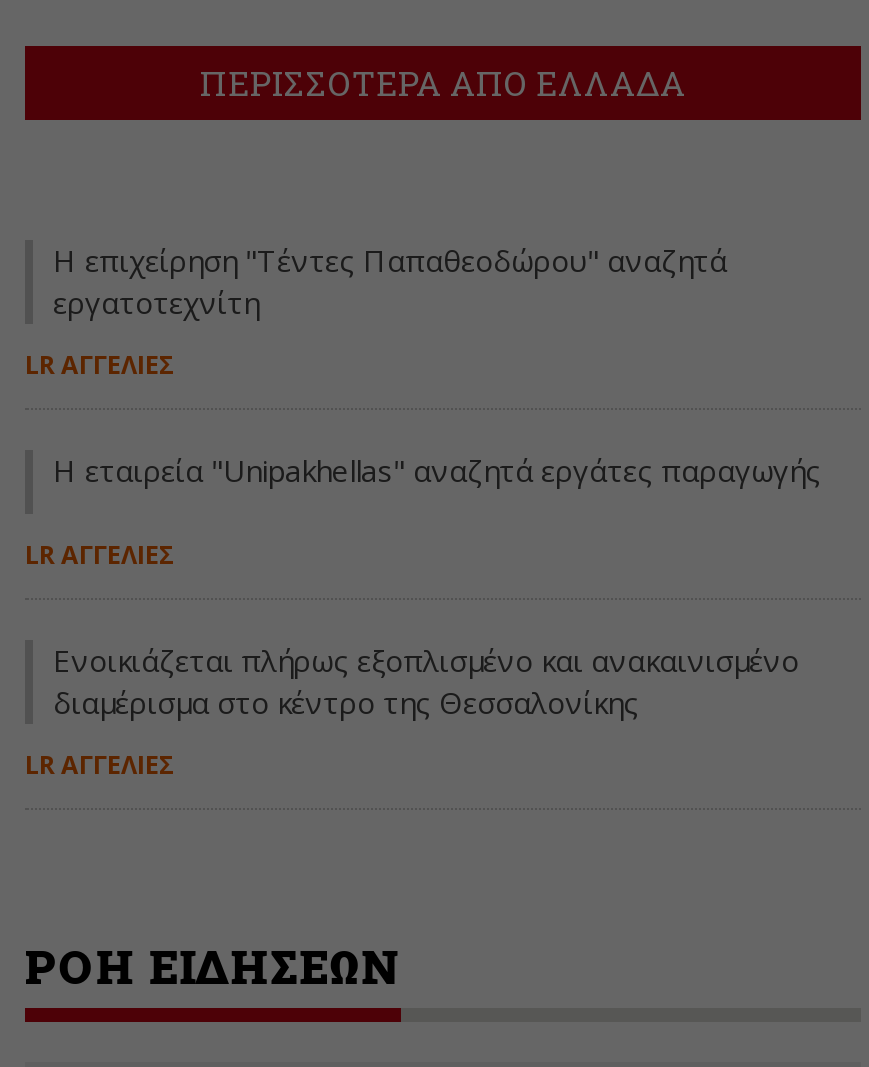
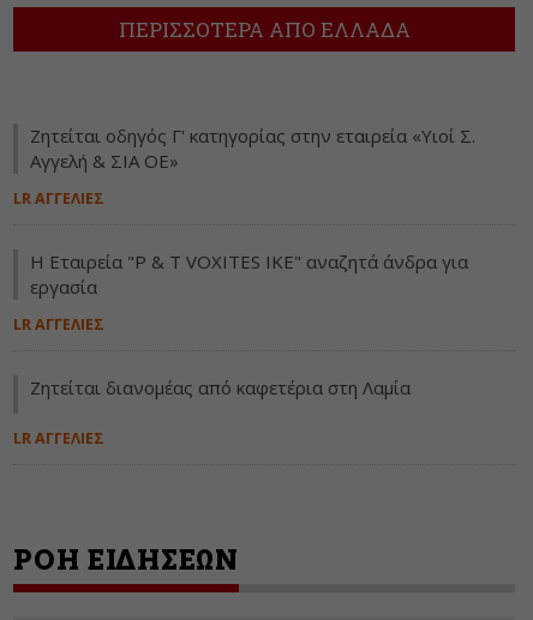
[53,240,727,322] Η επιχείρηση "Τέντες Παπαθεοδώρου" αναζητά | εργατοτεχνίτη -> [30,123,475,172] Ζητείται οδηγός Γ' κατηγορίας στην εταιρεία «Υιοί Σ. | Αγγελή & ΣΙΑ ΟΕ»
[53,450,821,490] H εταιρεία "Unipakhellas" αναζητά εργάτες παραγωγής -> [30,249,468,298] Η Εταιρεία "P & T VOXITES IKE" αναζητά άνδρα για | εργασία
[53,640,799,722] Ενοικιάζεται πλήρως εξοπλισμένο και ανακαινισμένο | διαμέρισμα στο κέντρο της Θεσσαλονίκης -> [30,375,411,399] Ζητείται διανομέας από καφετέρια στη Λαμία

